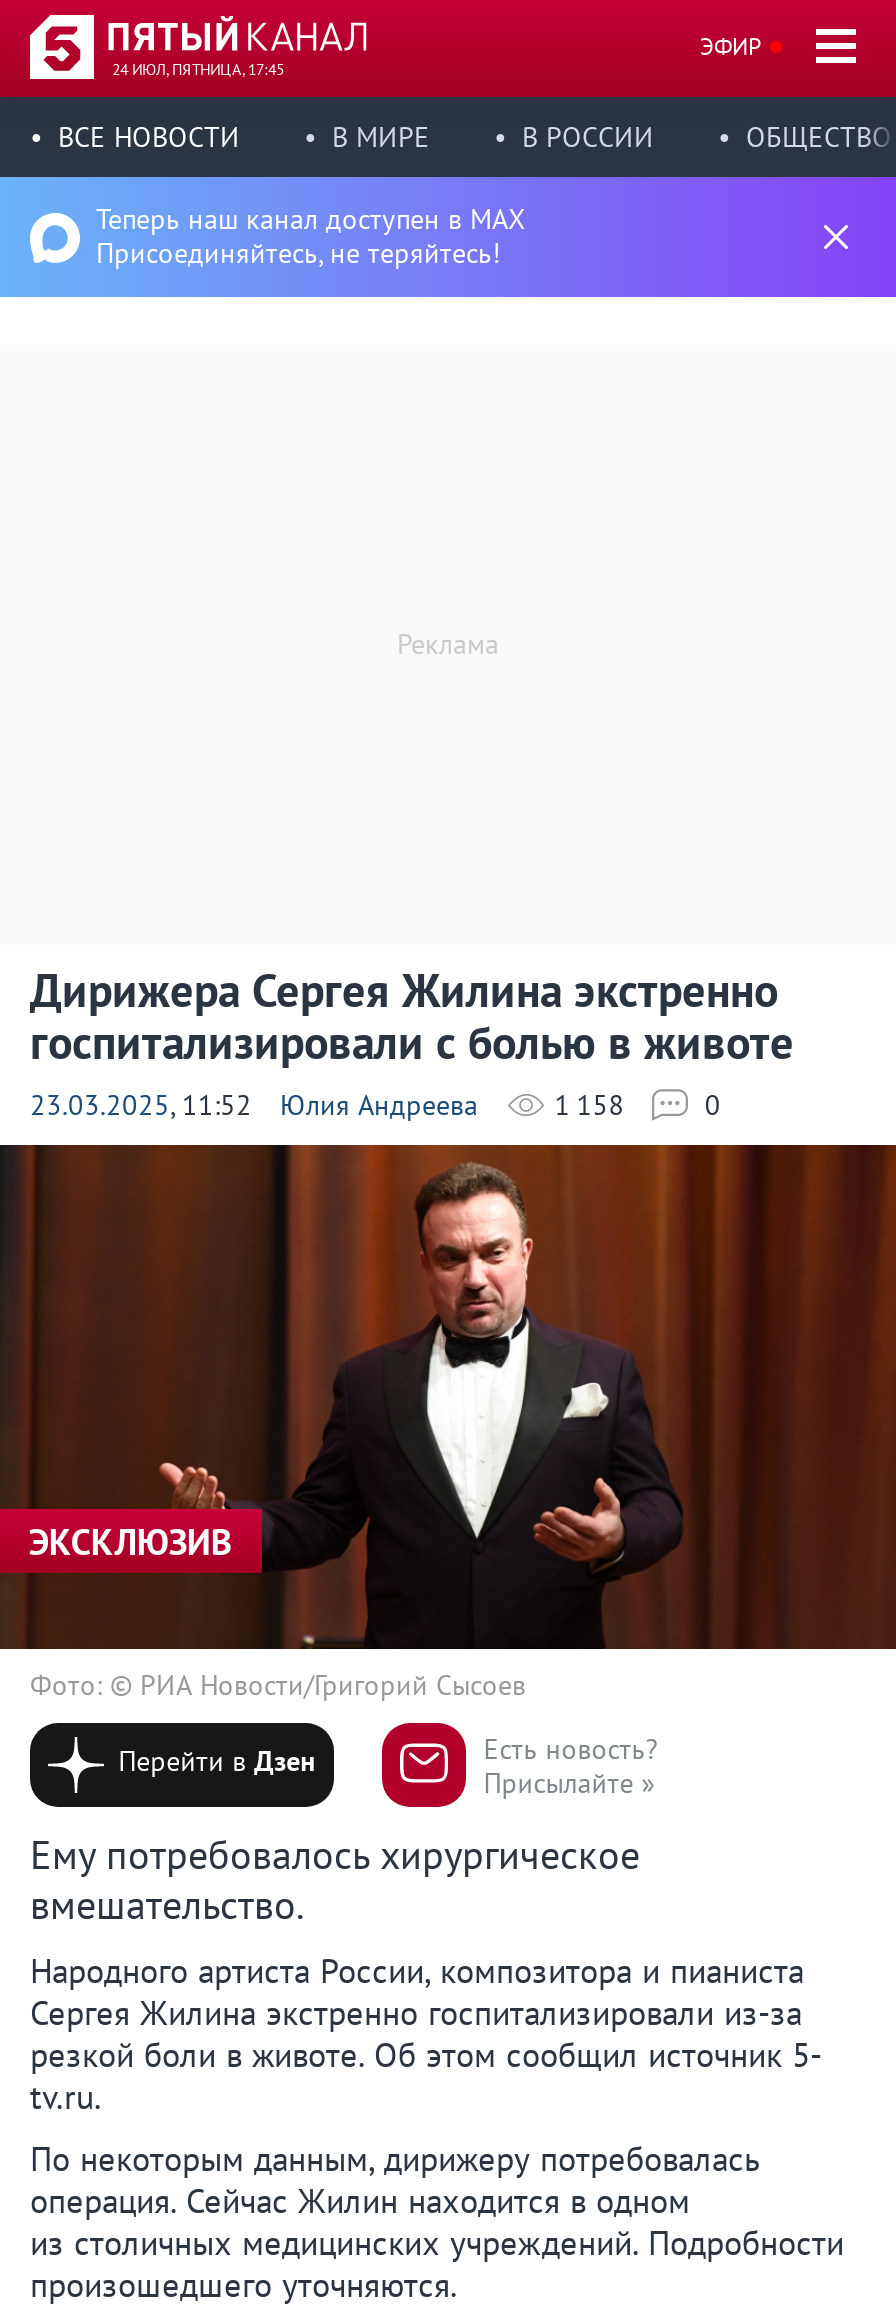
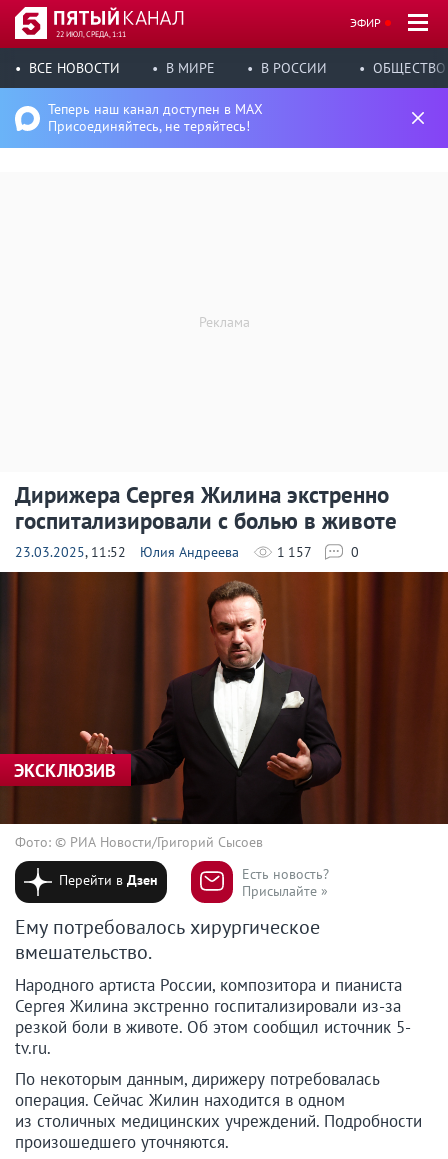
[112,59,284,79] 24 ИЮЛ, ПЯТНИЦА, 17:45 -> [56,29,126,39] 22 ИЮЛ, СРЕДА, 1:11
[554,1087,624,1123] 1 158 -> [277,543,311,561] 1 157

